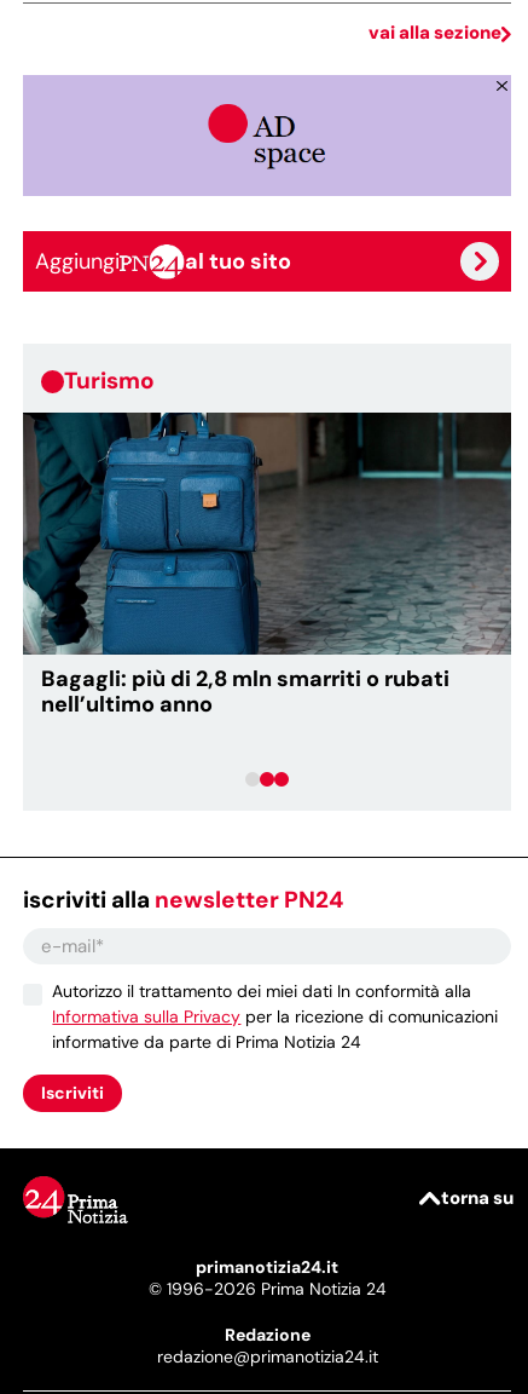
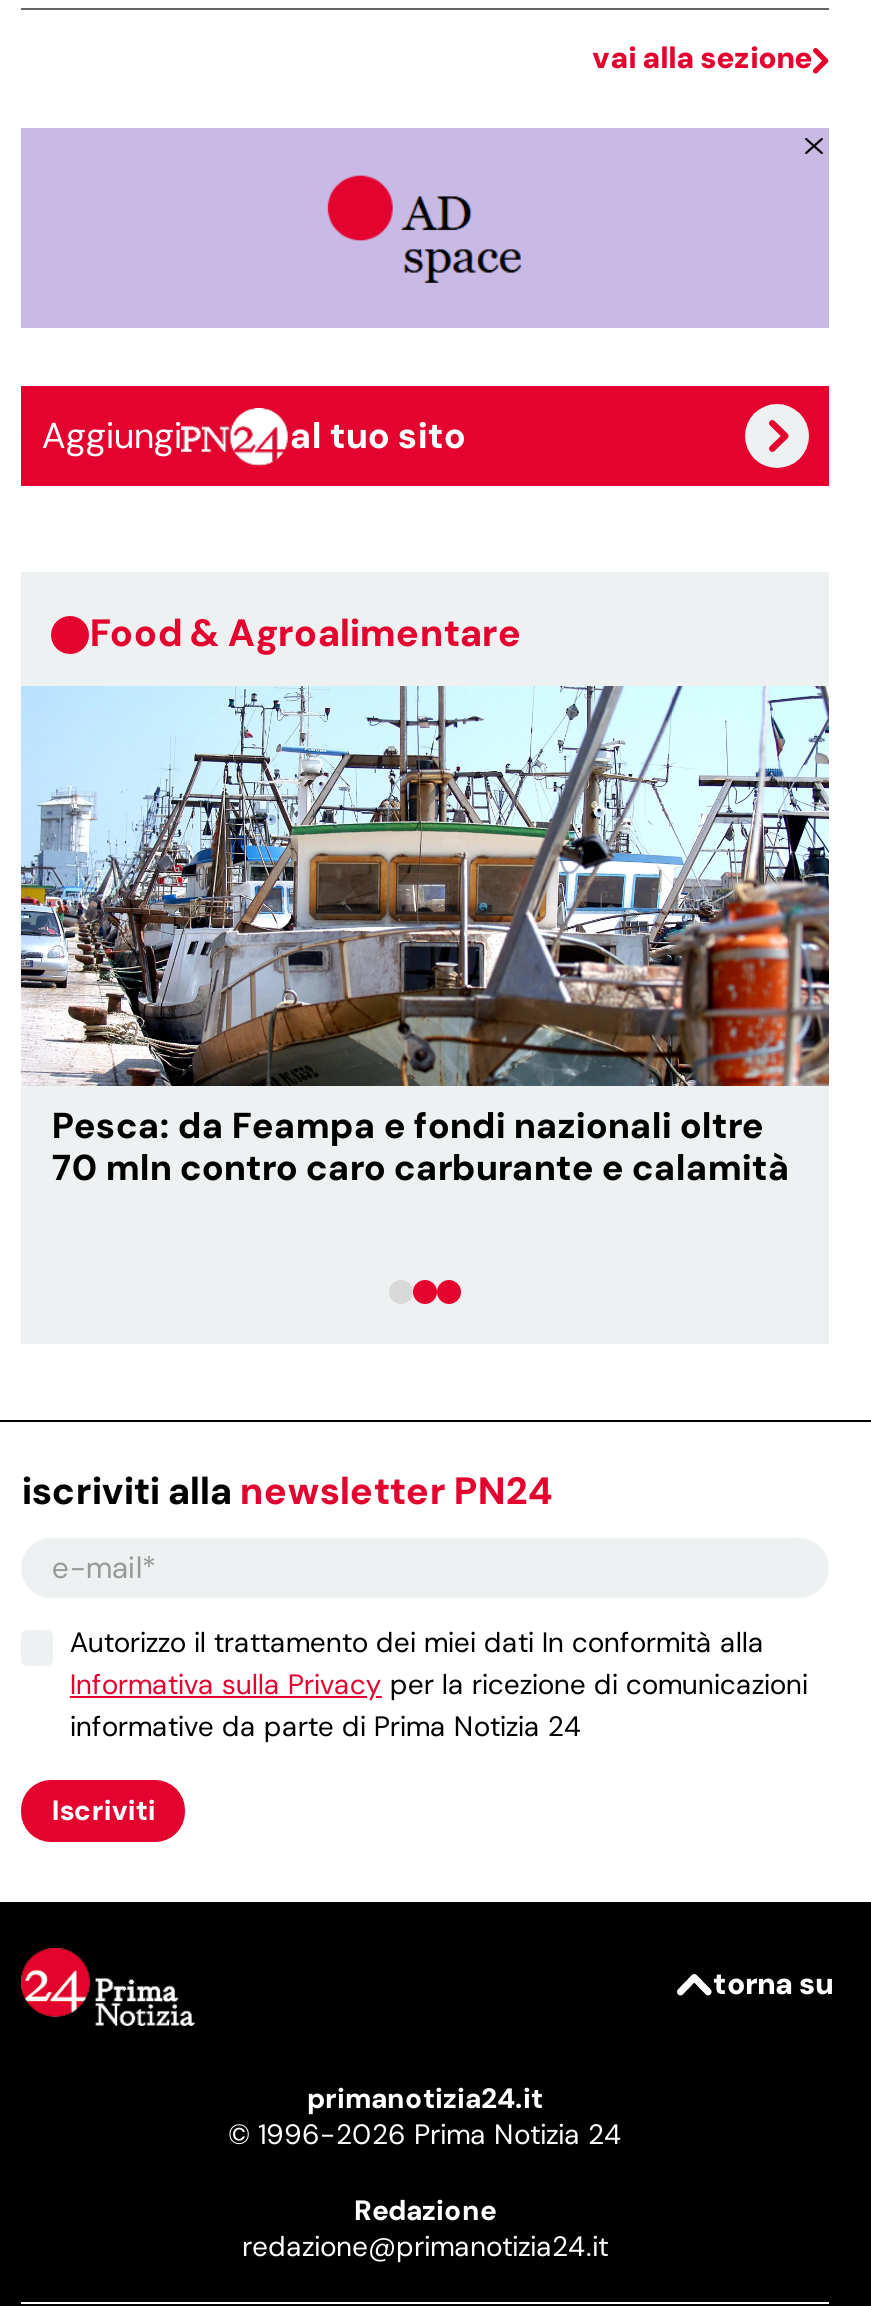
[65,366,155,396] Turismo -> [90,609,522,659] Food & Agroalimentare
[22,411,512,719] [image] | Bagagli: più di 2,8 mln smarriti o rubati | nell’ultimo anno -> [19,684,831,1193] [image] | Pesca: da Feampa e fondi nazionali oltre | 70 mln contro caro carburante e calamità

